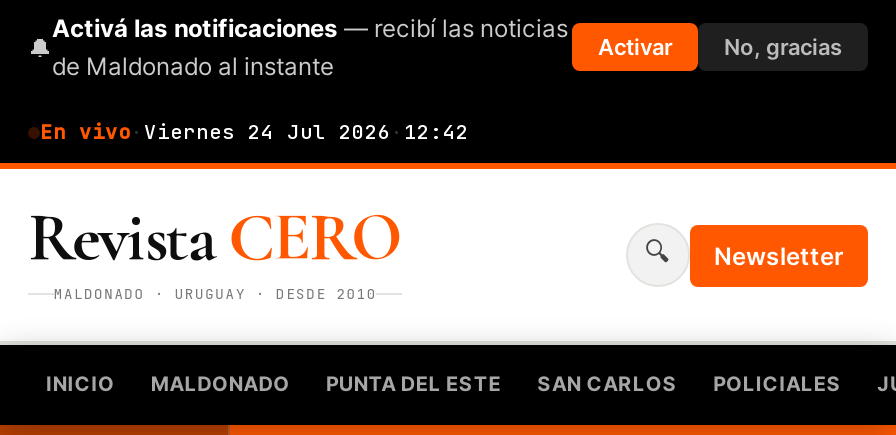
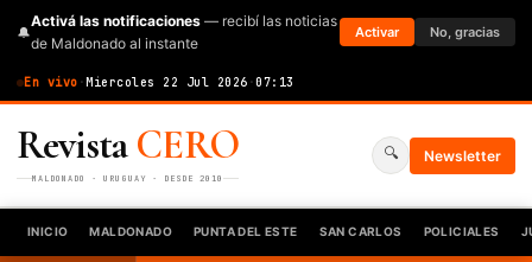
[40,119,469,145] En vivo · Viernes 24 Jul 2026 · 12:42 -> [24,75,294,90] En vivo · Miercoles 22 Jul 2026 · 07:13

